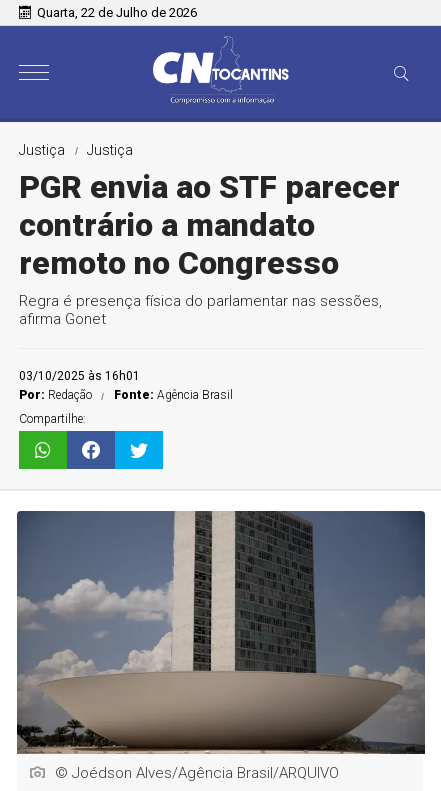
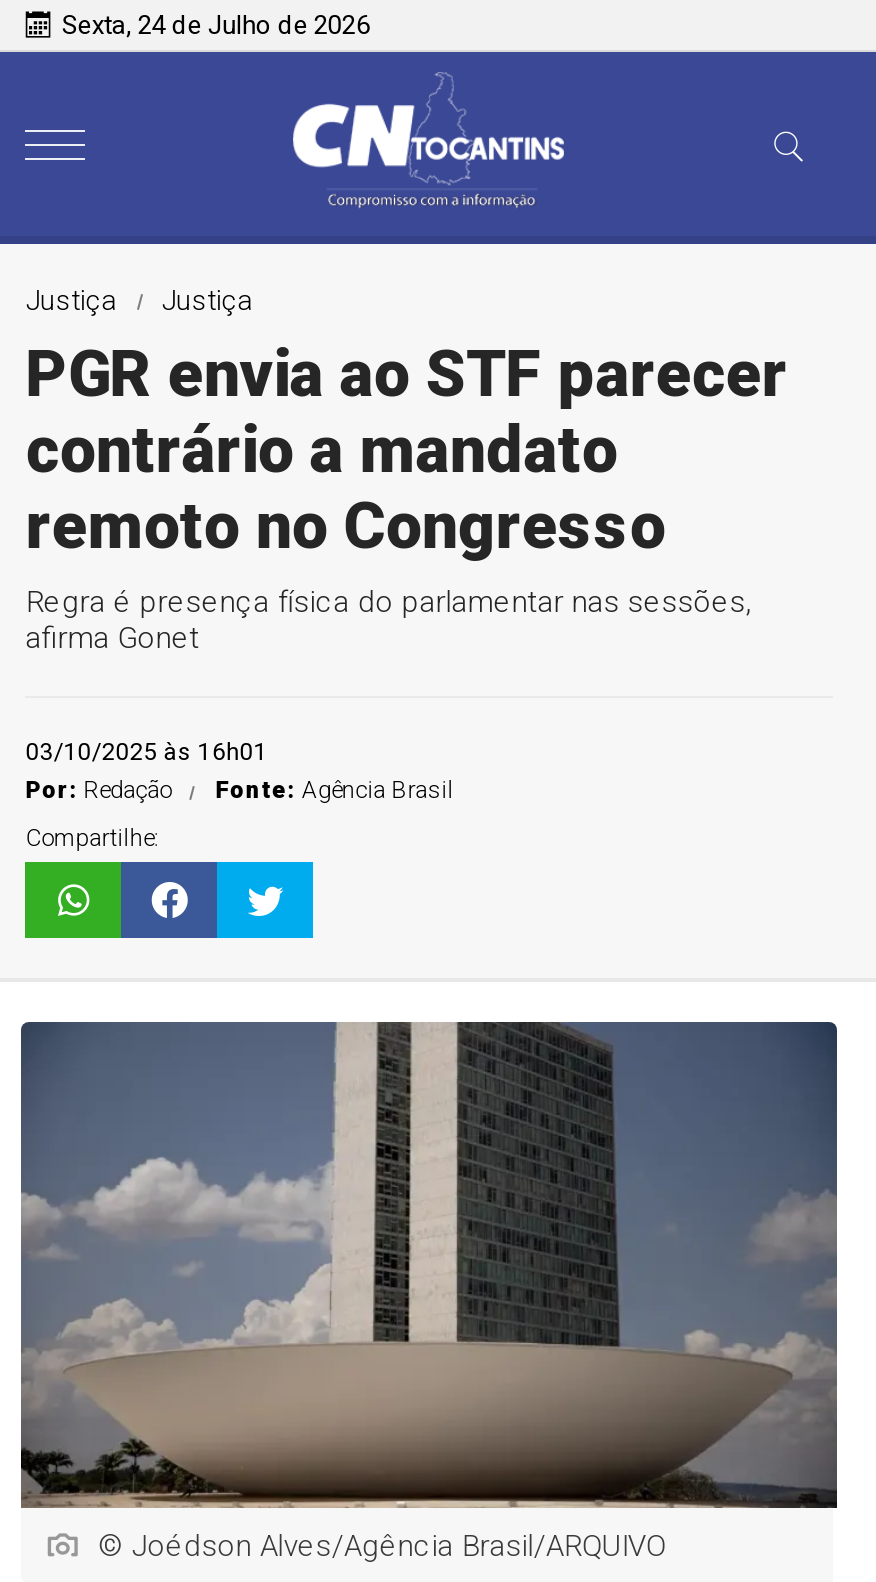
[37,5,197,20] Quarta, 22 de Julho de 2026 -> [62,10,370,40] Sexta, 24 de Julho de 2026

